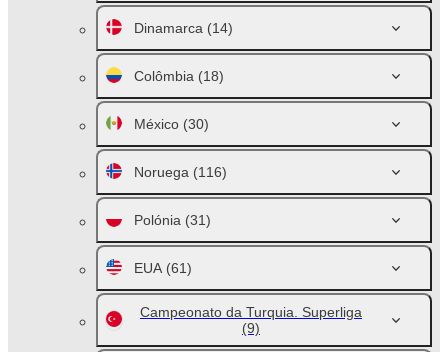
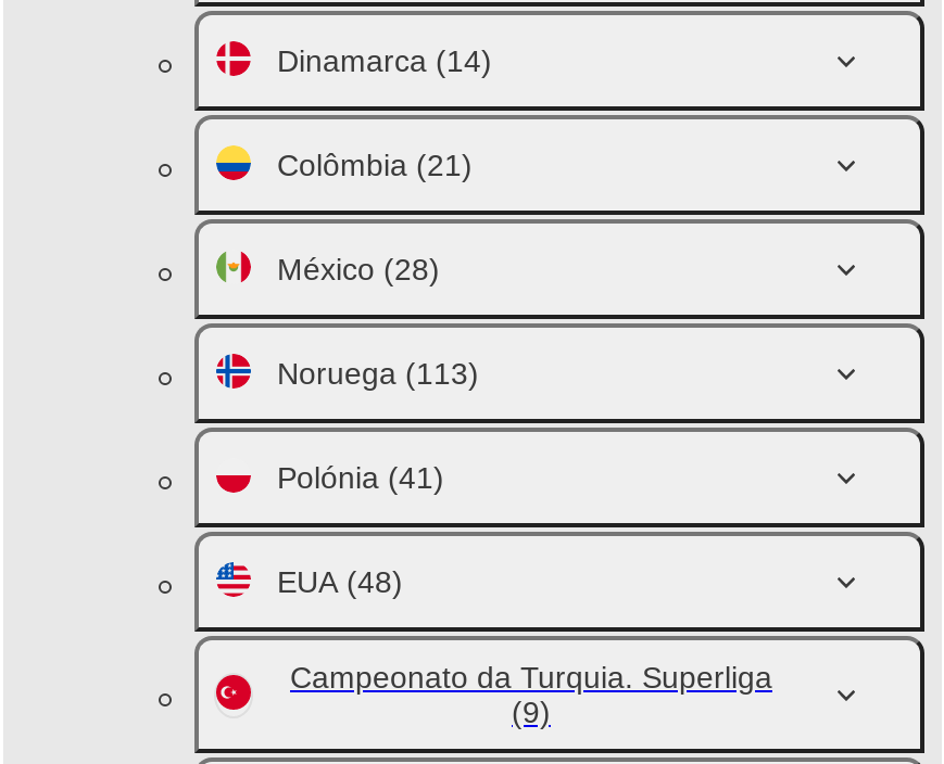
[134,68,224,84] Colômbia (18) -> [277,148,473,182] Colômbia (21)
[134,116,209,132] México (30) -> [277,252,440,286] México (28)
[134,164,227,180] Noruega (116) -> [277,356,479,391] Noruega (113)
[134,212,211,228] Polónia (31) -> [277,460,444,495] Polónia (41)
[134,260,192,276] EUA (61) -> [277,564,403,599] EUA (48)

